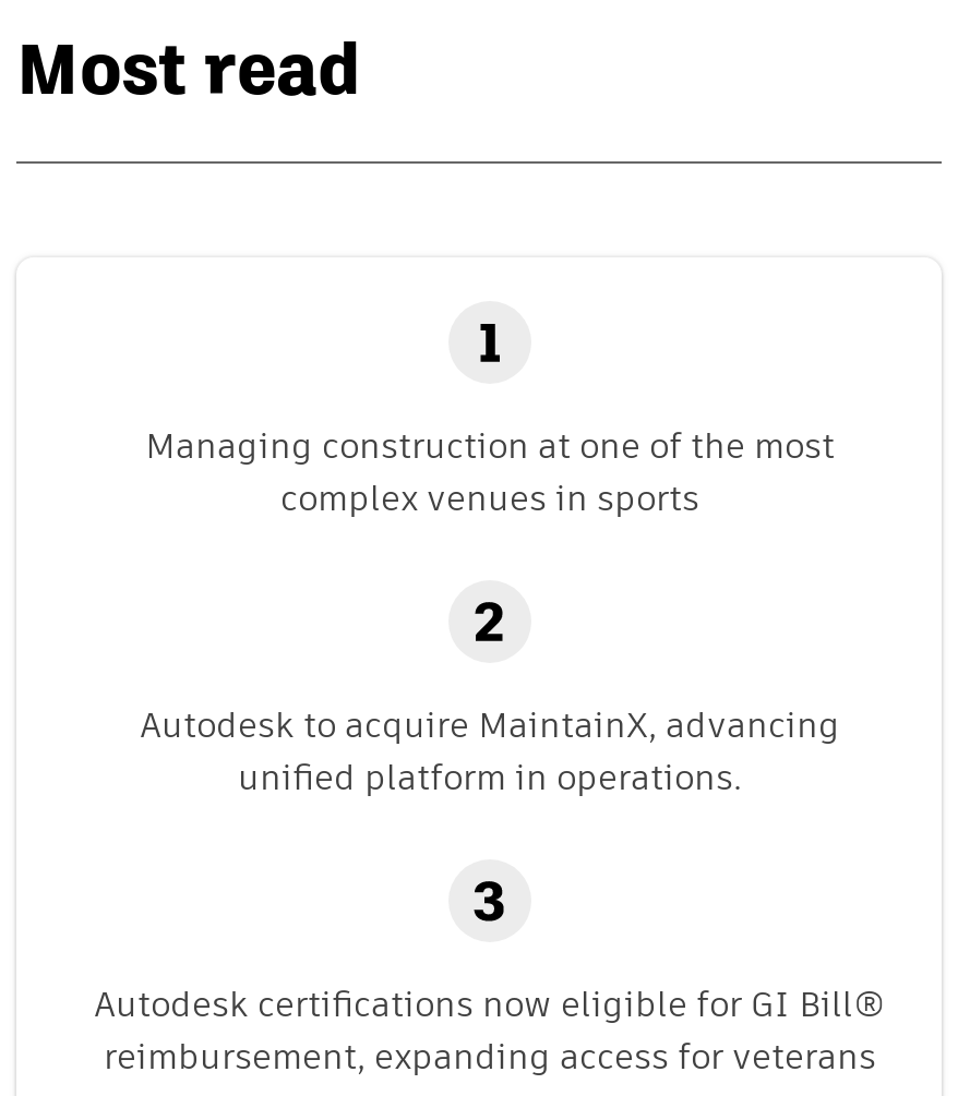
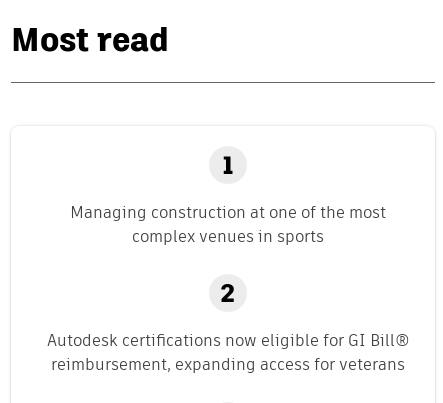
[140,700,840,803] Autodesk to acquire MaintainX, advancing | unified platform in operations. -> none

